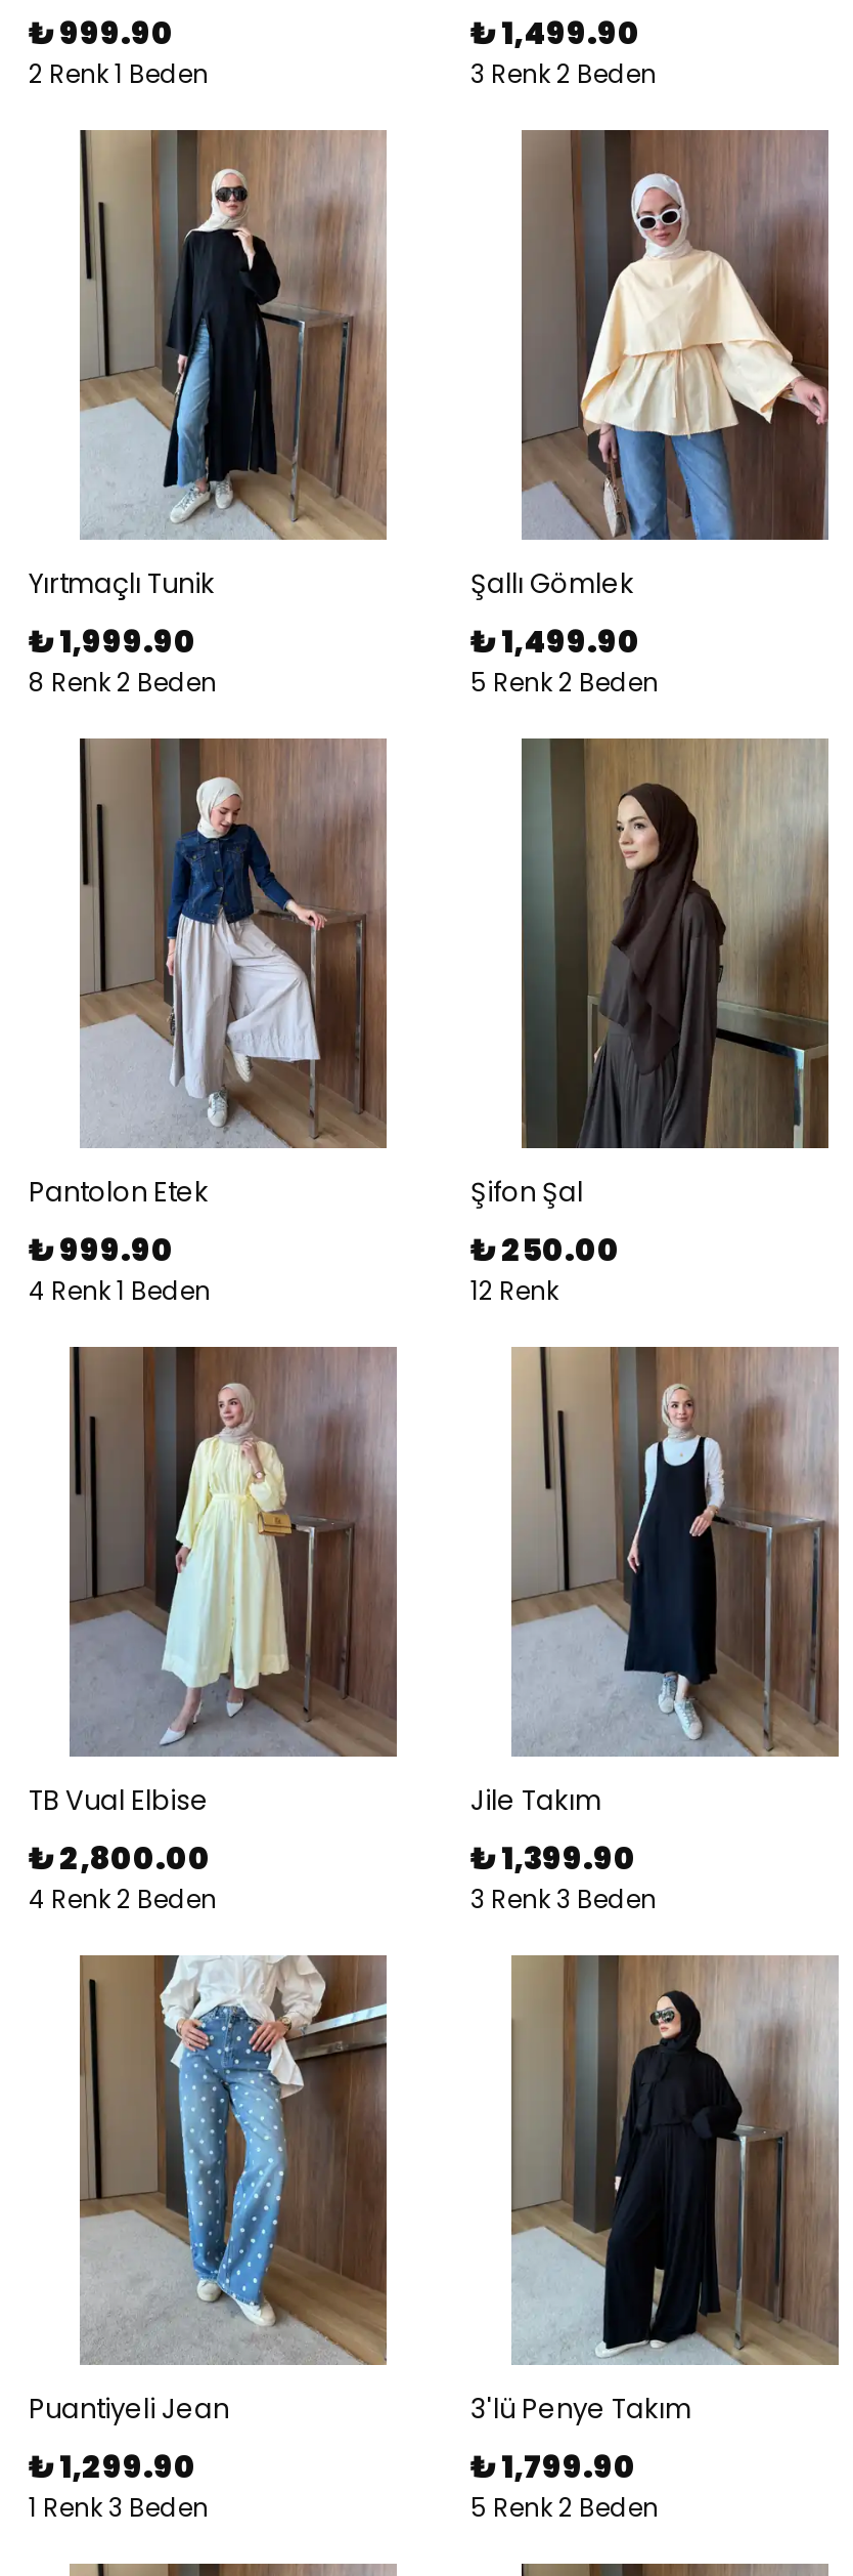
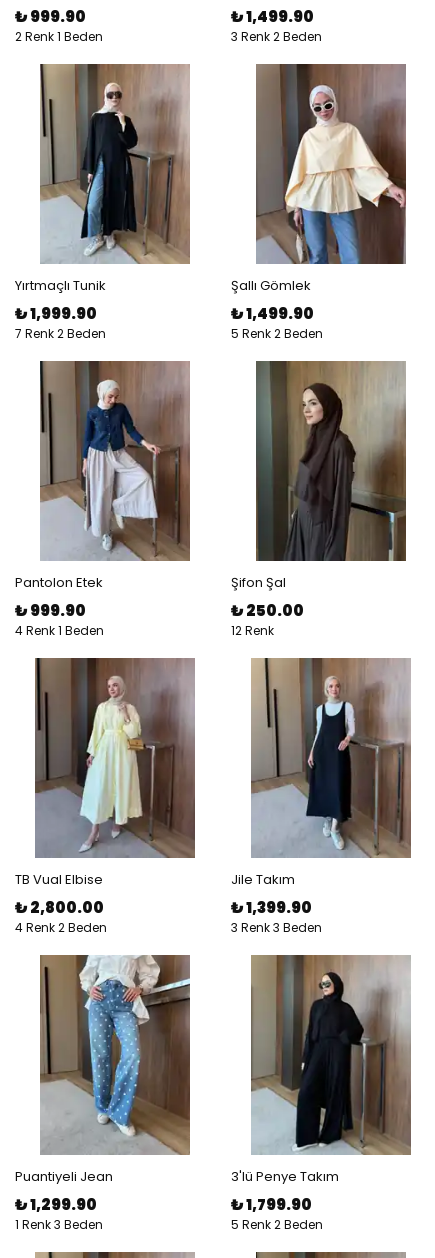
[29,665,217,700] 8 Renk 2 Beden -> [15,325,106,342] 7 Renk 2 Beden

